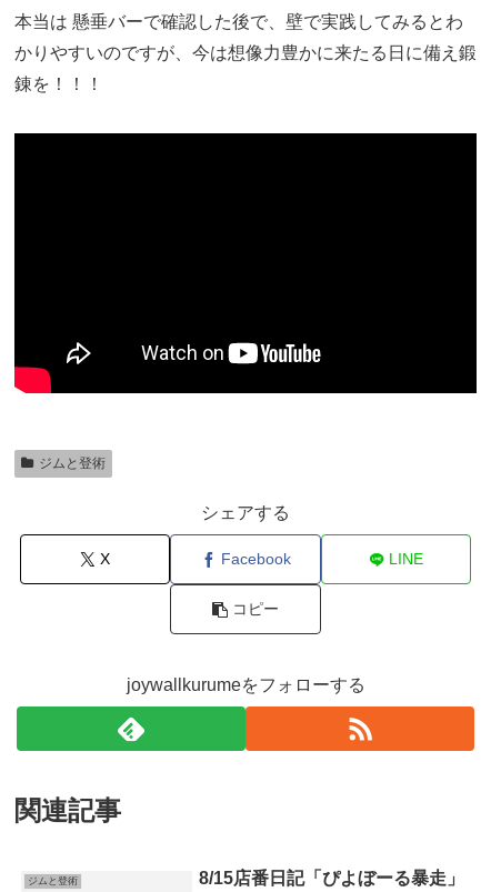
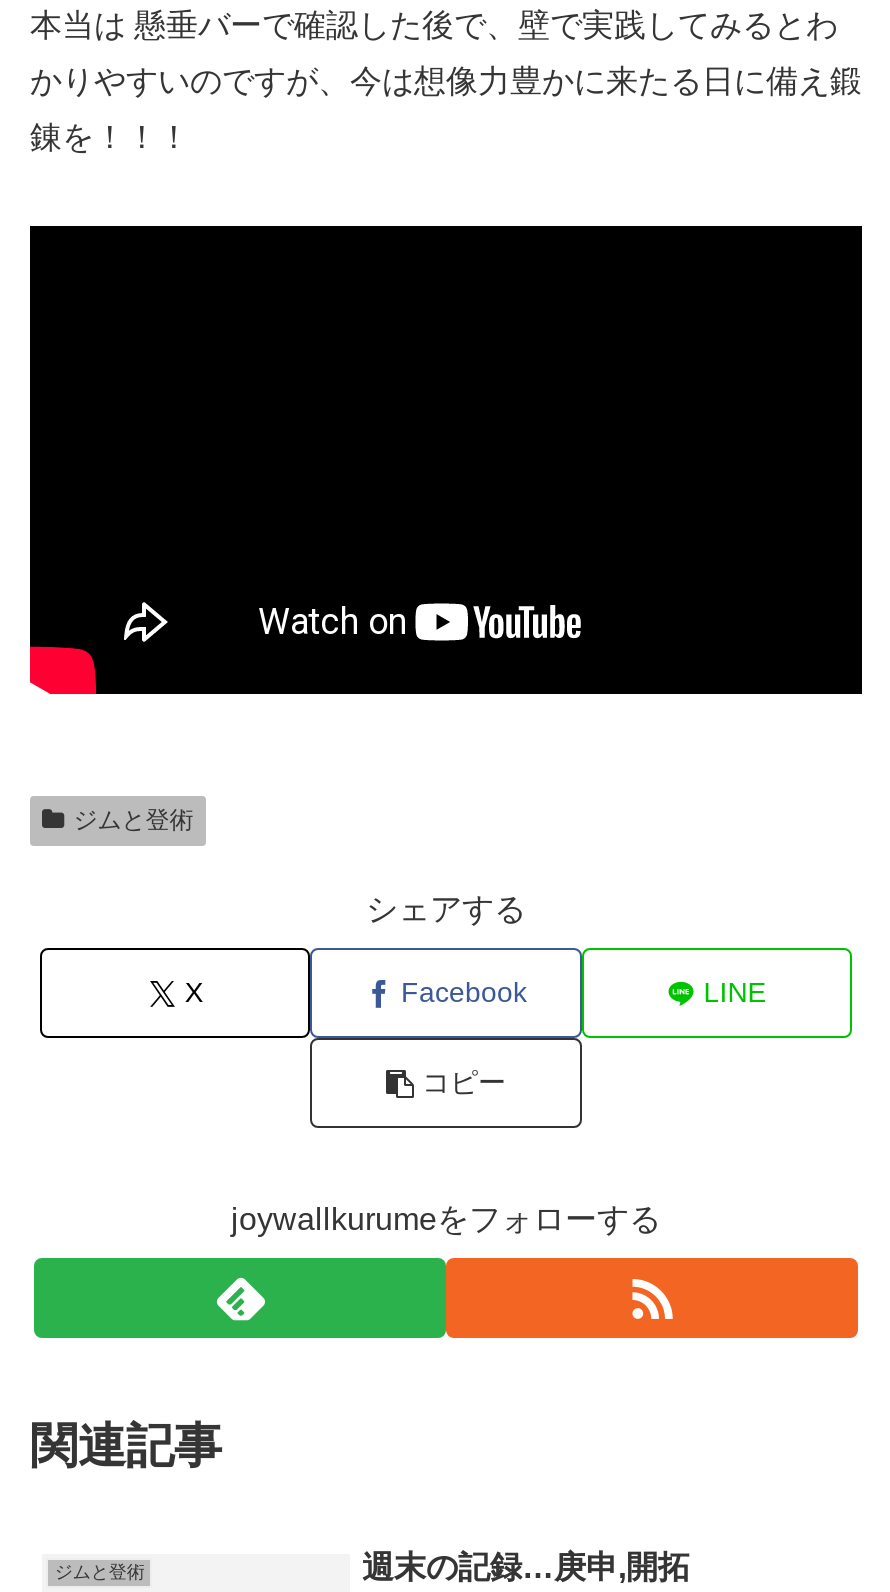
[199,869,464,888] 8/15店番日記「ぴよぼーる暴走」 -> [362,1550,690,1584] 週末の記録…庚申,開拓

